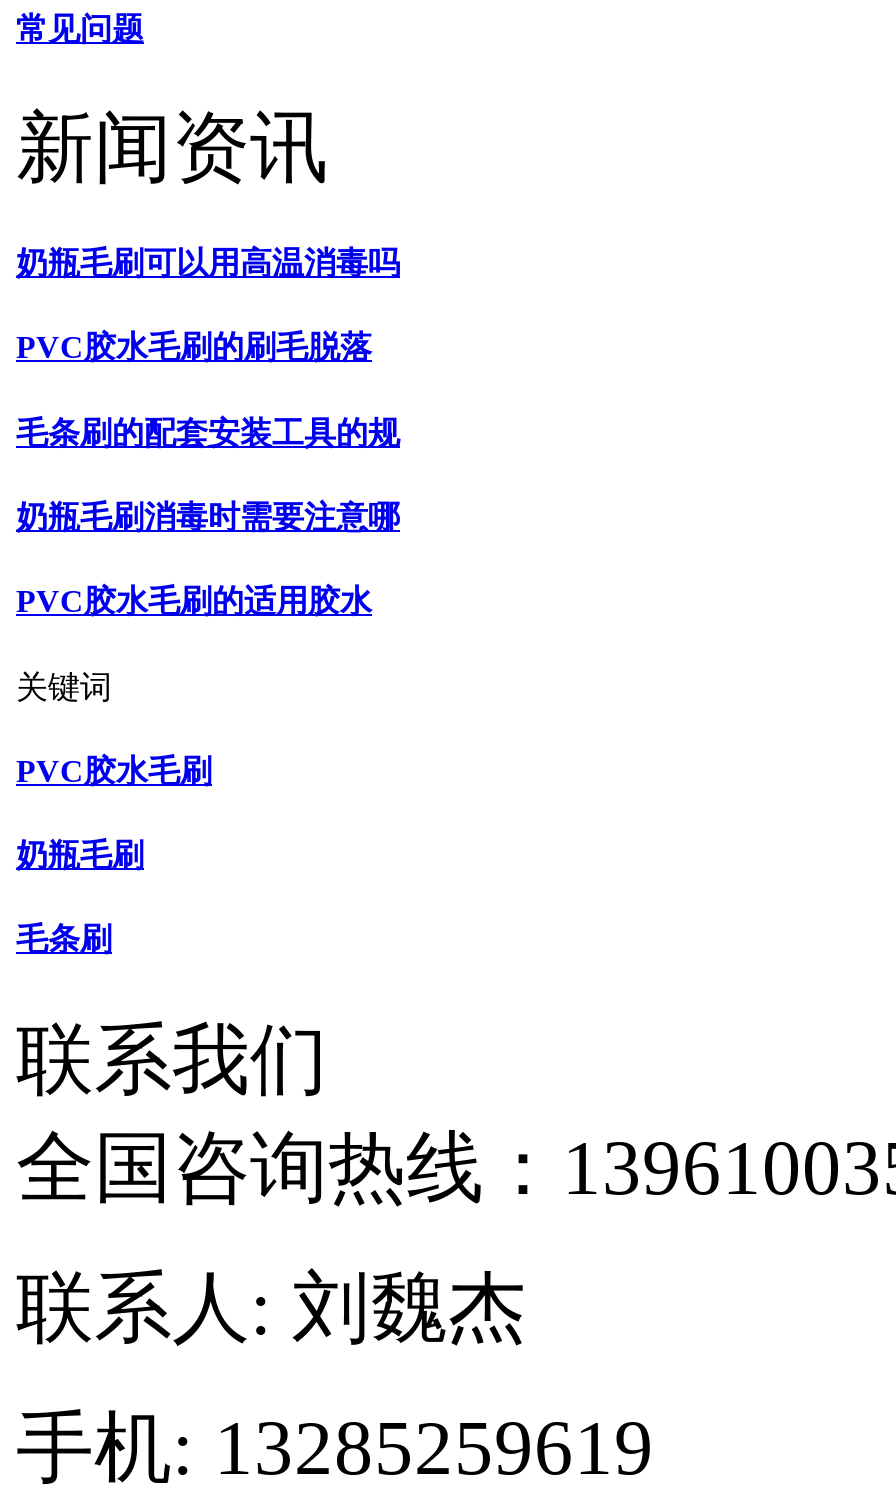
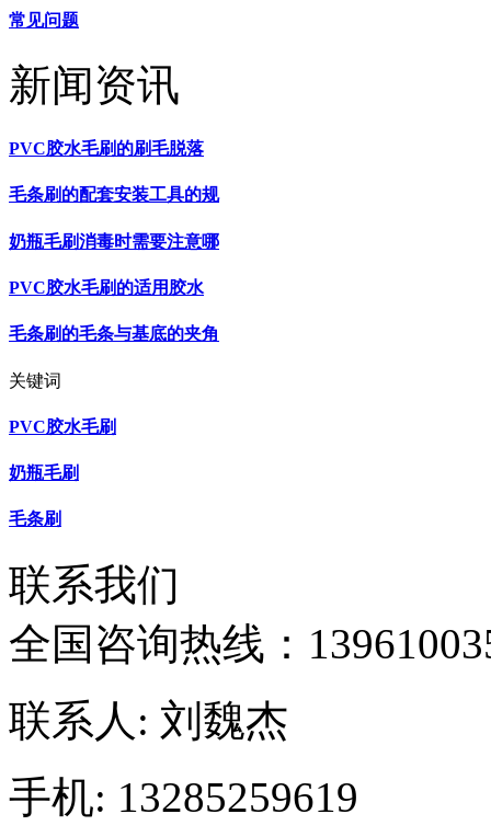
[16,246,400,280] 奶瓶毛刷可以用高温消毒吗 -> none
moved [16,331,400,534] -> [9,139,219,251]: PVC胶水毛刷的刷毛脱落 | 毛条刷的配套安装工具的规 | 奶瓶毛刷消毒时需要注意哪
none -> [9,325,219,343] 毛条刷的毛条与基底的夹角

